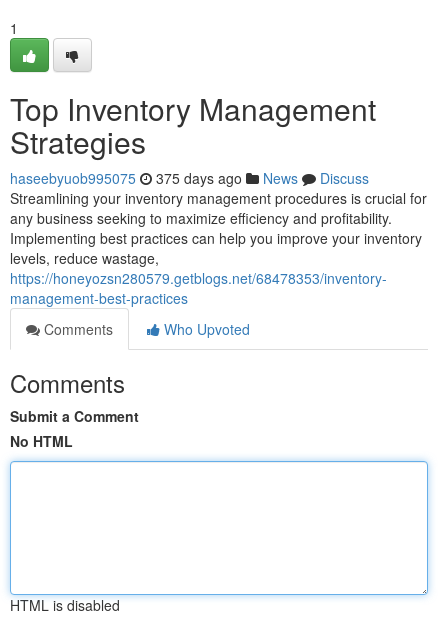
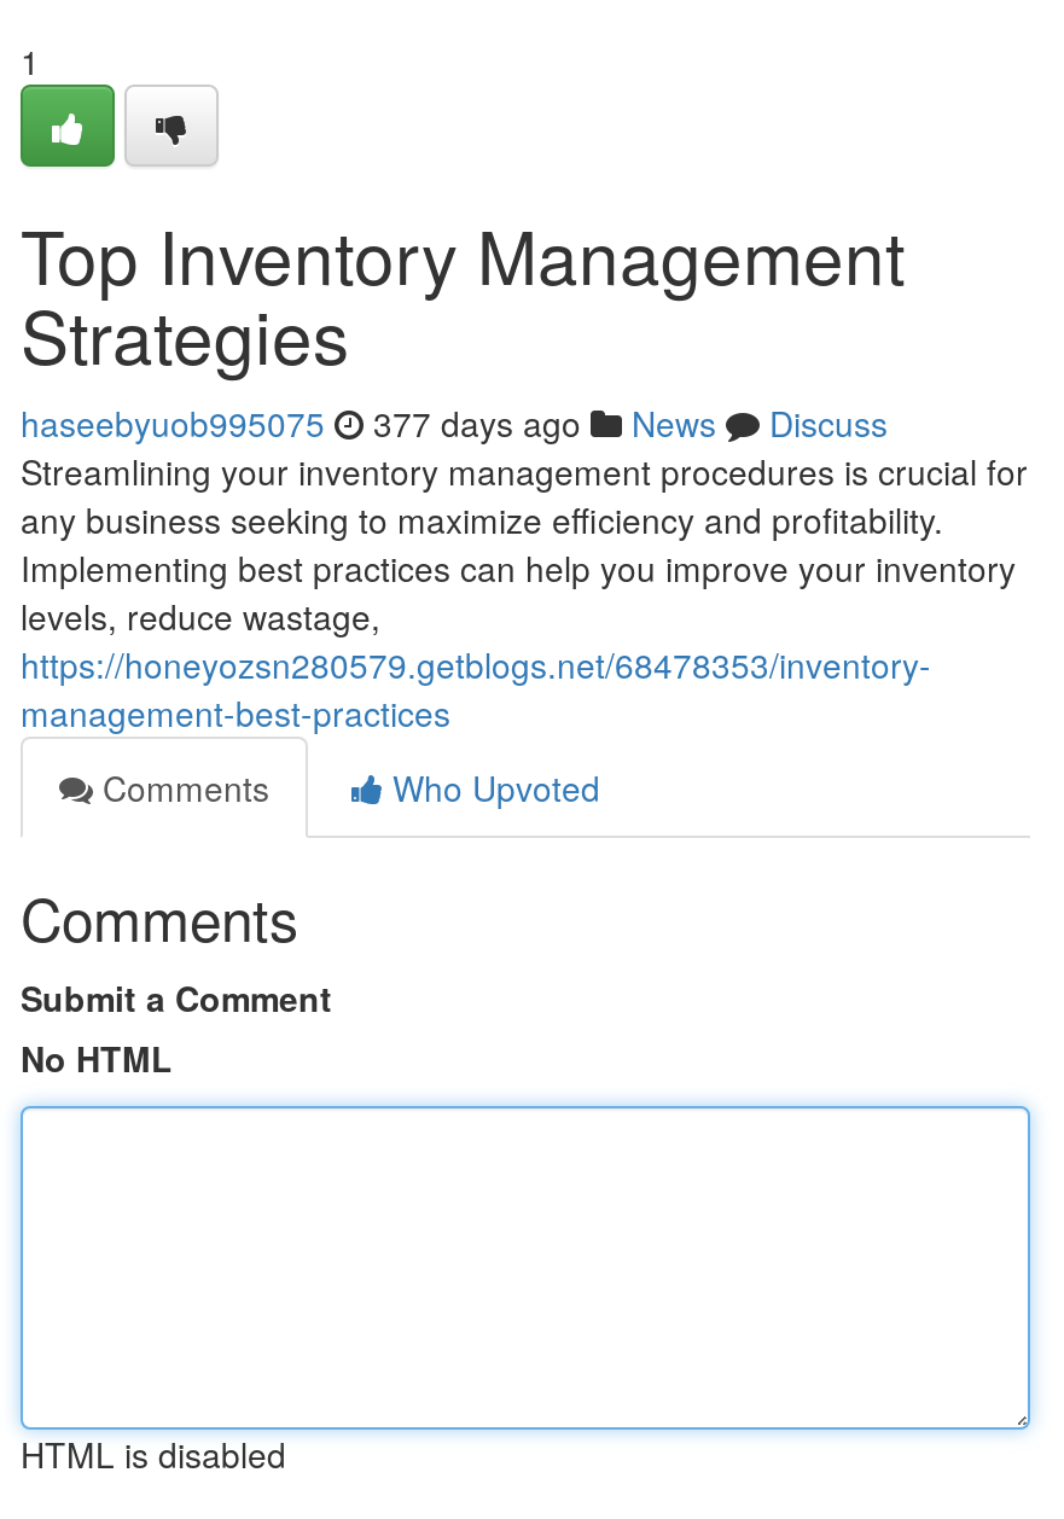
[10,168,369,188] haseebyuob995075 375 days ago News Discuss -> [21,398,888,447] haseebyuob995075 377 days ago News Discuss

